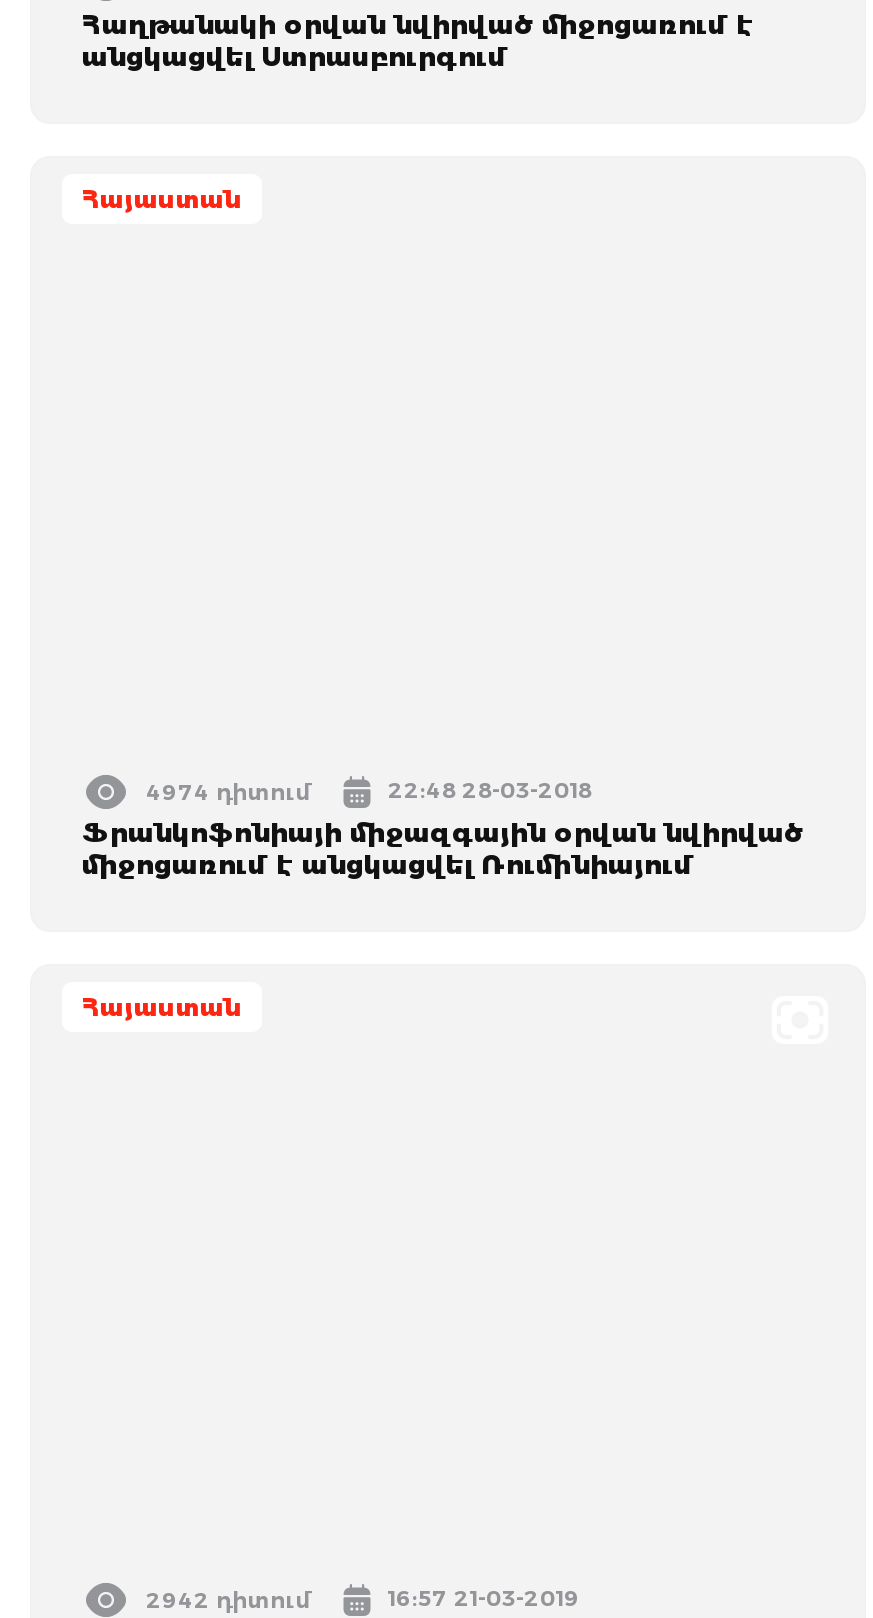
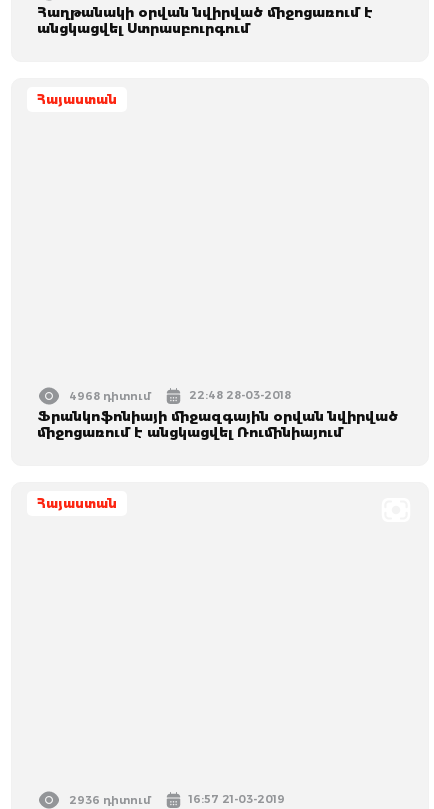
[146,777,312,805] 4974 դիտում -> [69,389,151,403] 4968 դիտում
[146,1585,312,1613] 2942 դիտում -> [69,793,151,807] 2936 դիտում

